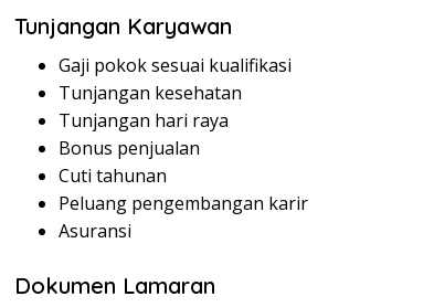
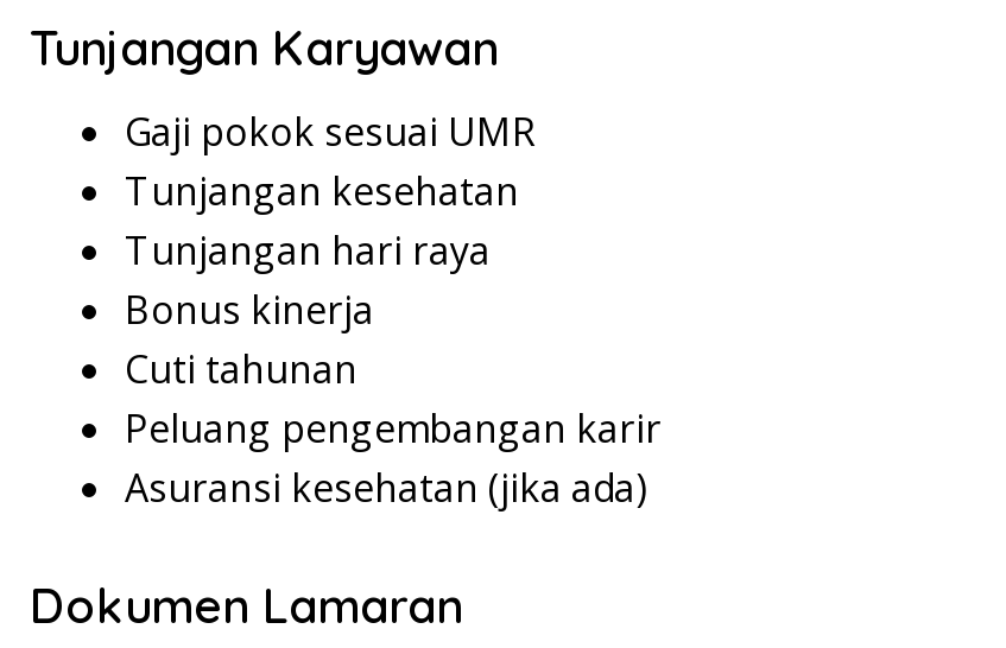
[59,53,292,78] Gaji pokok sesuai kualifikasi -> [125,106,536,159] Gaji pokok sesuai UMR
[59,136,200,160] Bonus penjualan -> [125,284,374,337] Bonus kinerja
[59,219,131,243] Asuransi -> [125,462,647,515] Asuransi kesehatan (jika ada)

